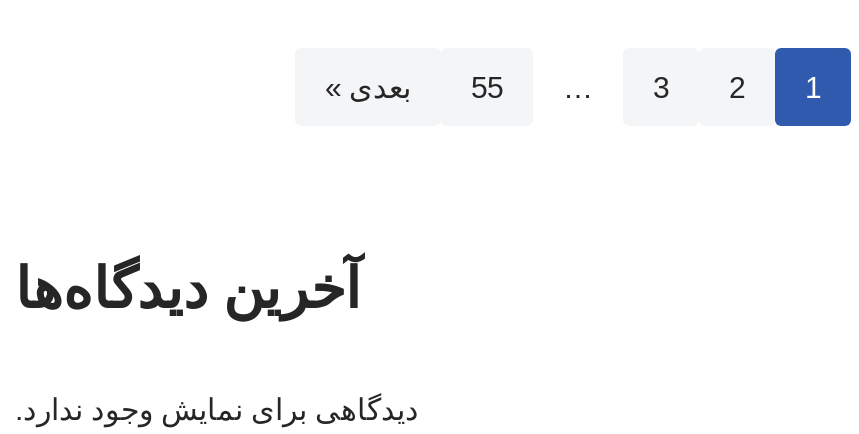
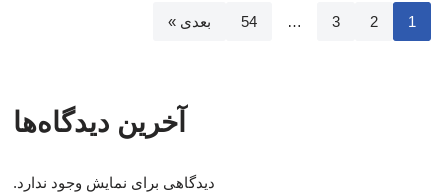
[471,70,503,104] 55 -> [241,13,257,30] 54

